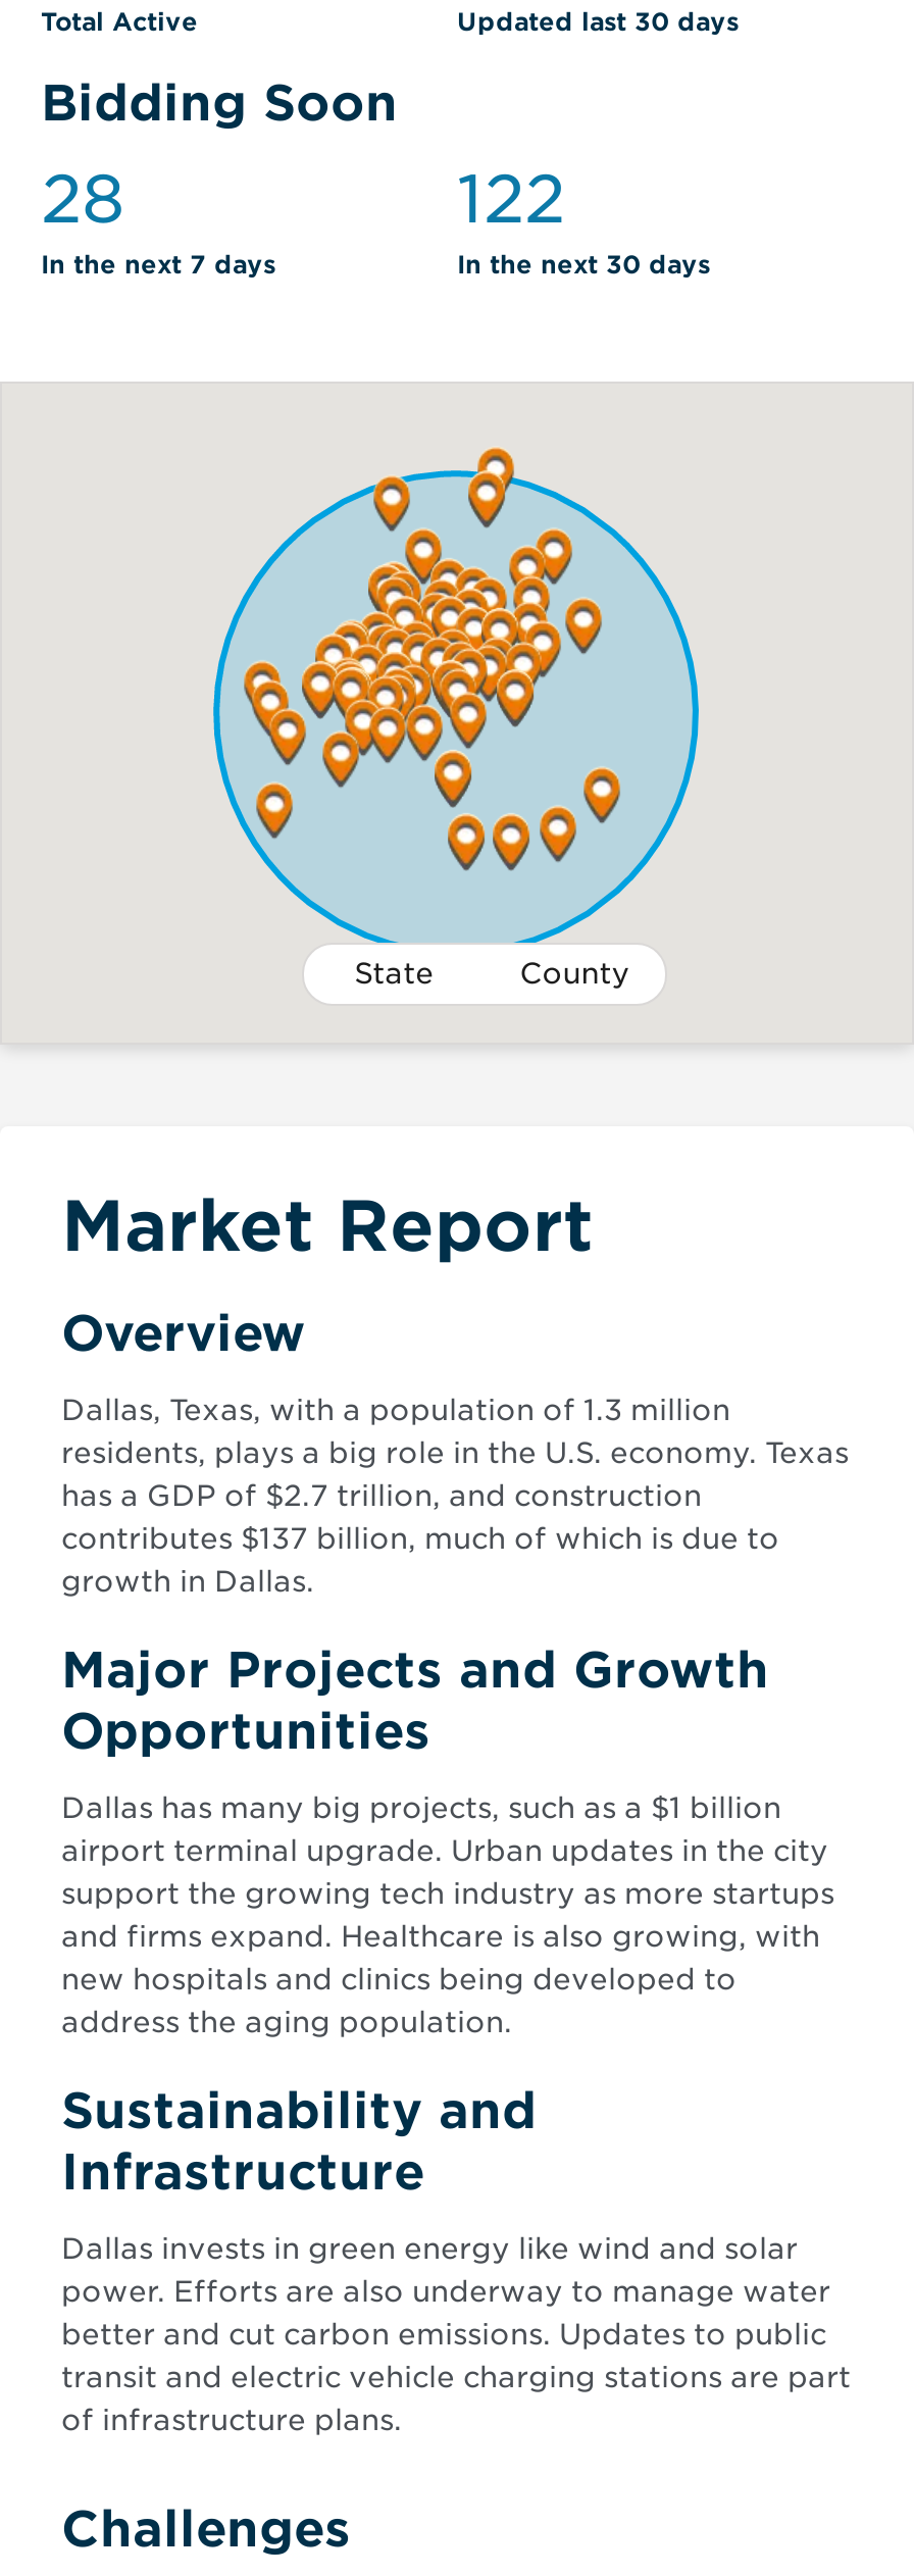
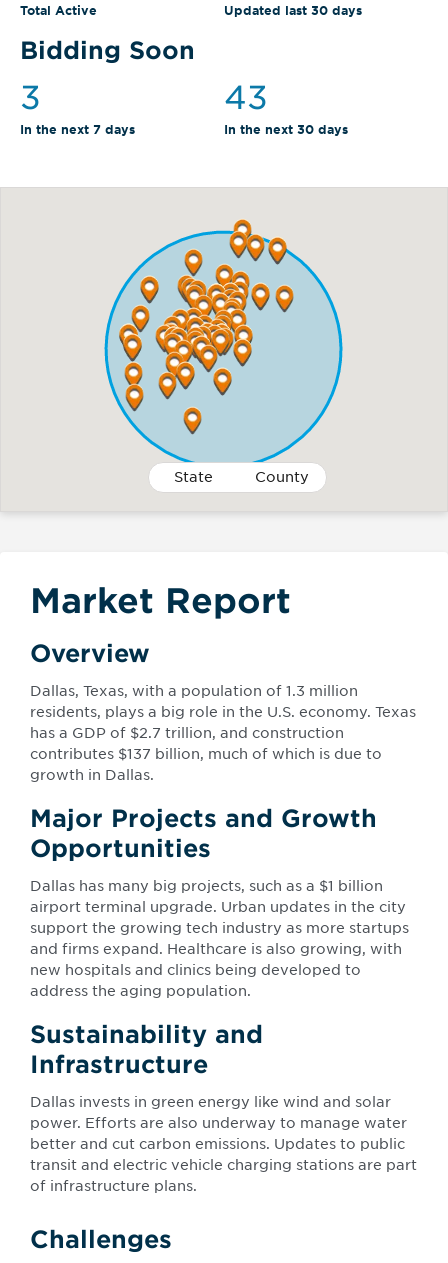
[41,159,124,239] 28 -> [20,78,41,117] 3
[457,159,565,239] 122 -> [224,78,268,117] 43
[243,463,622,886] [image] -> [119,228,304,435] [image]

